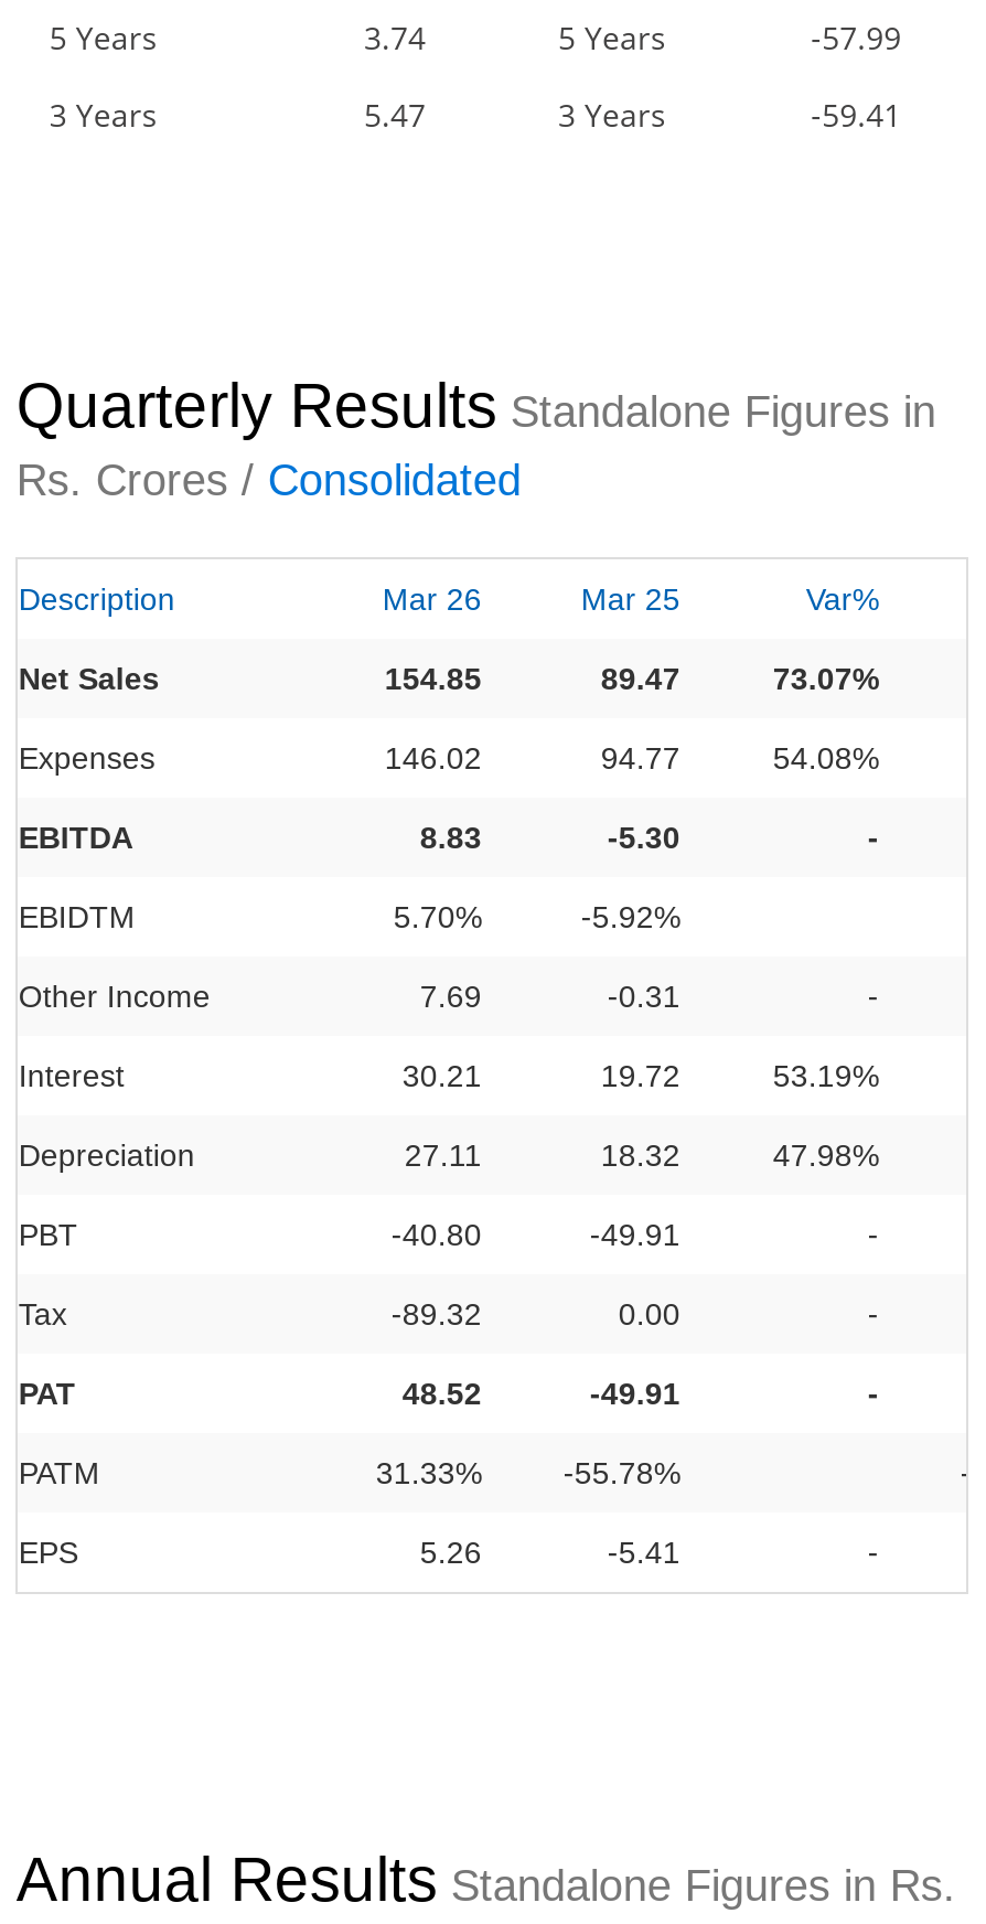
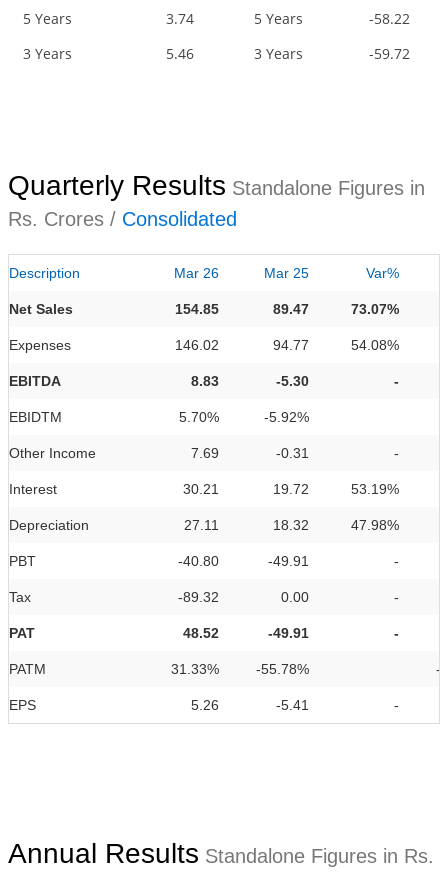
[811,17,901,58] -57.99 -> [369,9,410,28] -58.22
[364,94,426,136] 5.47 -> [166,44,194,63] 5.46
[811,94,901,136] -59.41 -> [369,44,410,63] -59.72

